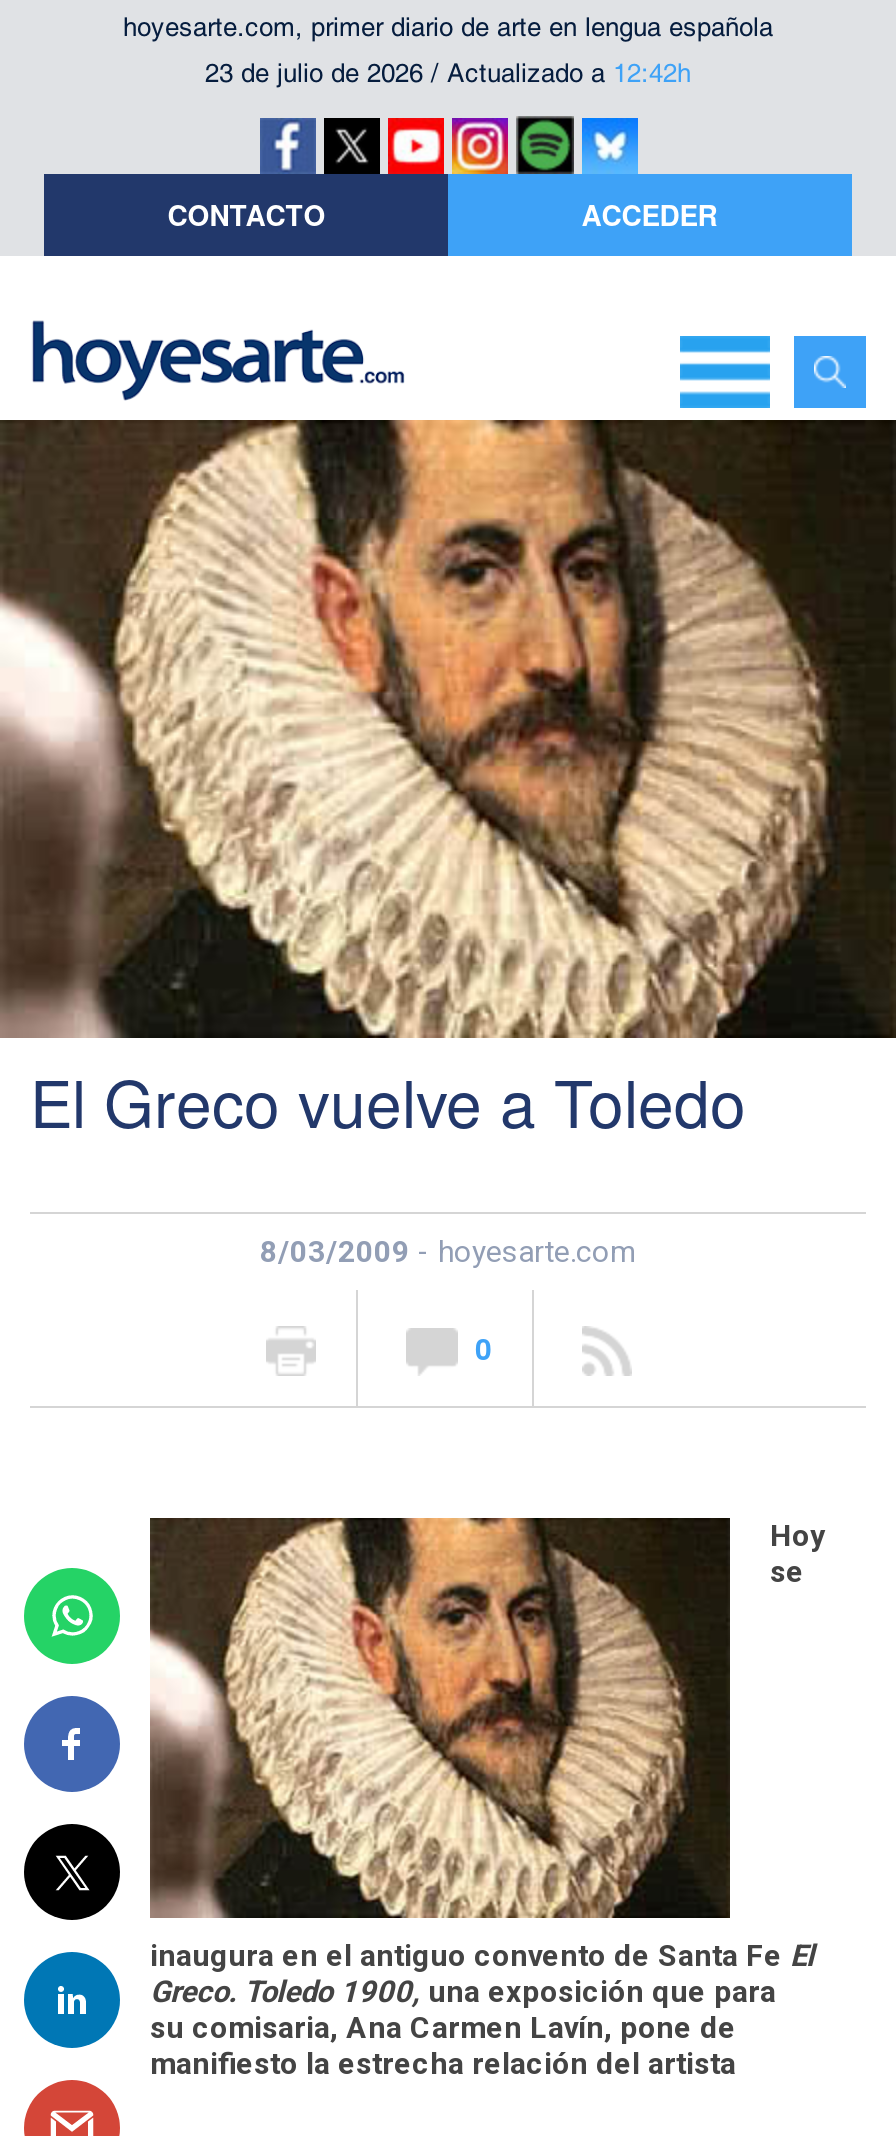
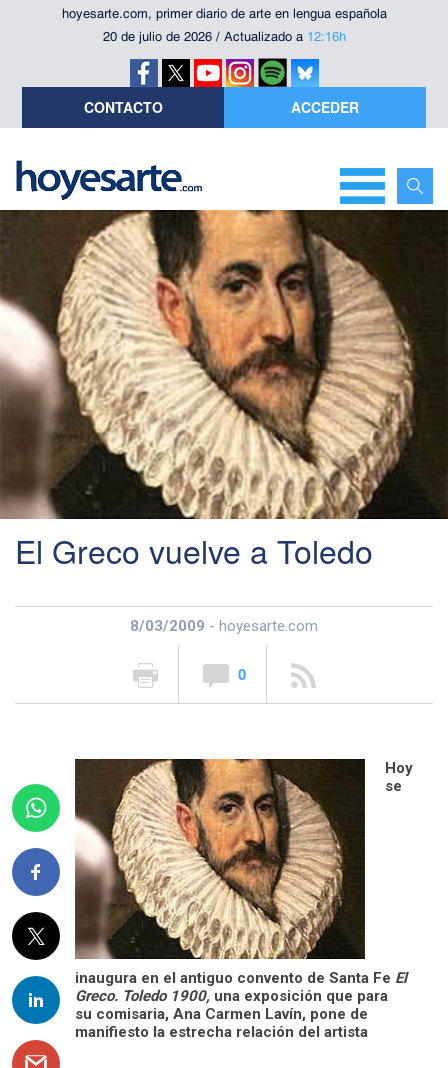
[205,58,691,88] 23 de julio de 2026 / Actualizado a 12:42h -> [102,29,345,44] 20 de julio de 2026 / Actualizado a 12:16h

